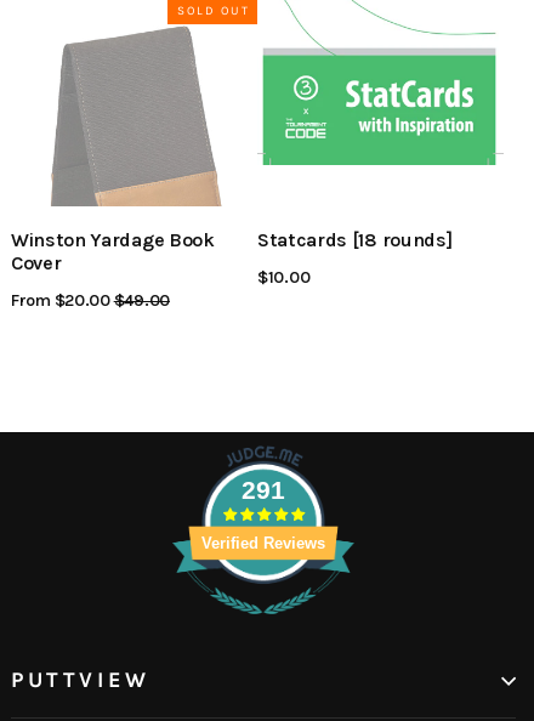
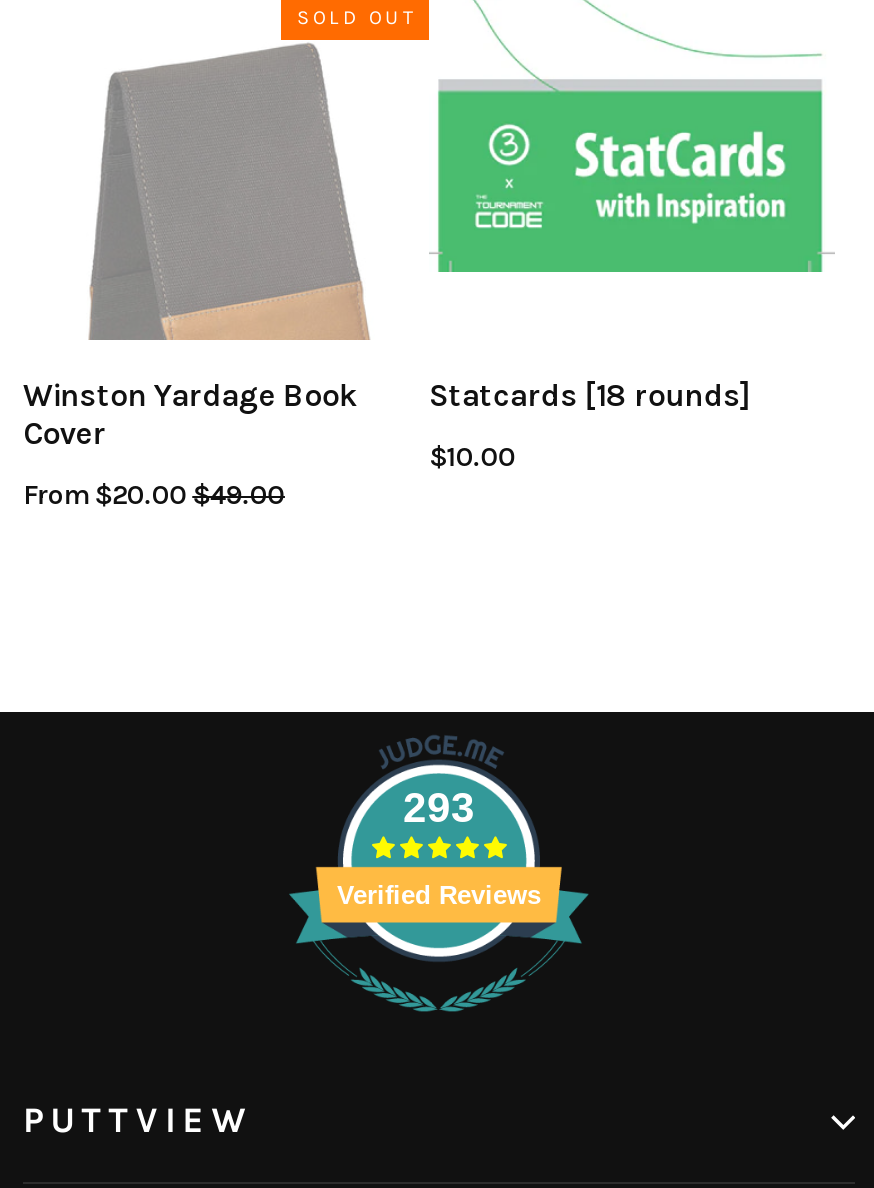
[242,476,285,503] 291 -> [403,784,475,830] 293

